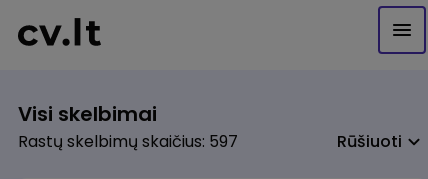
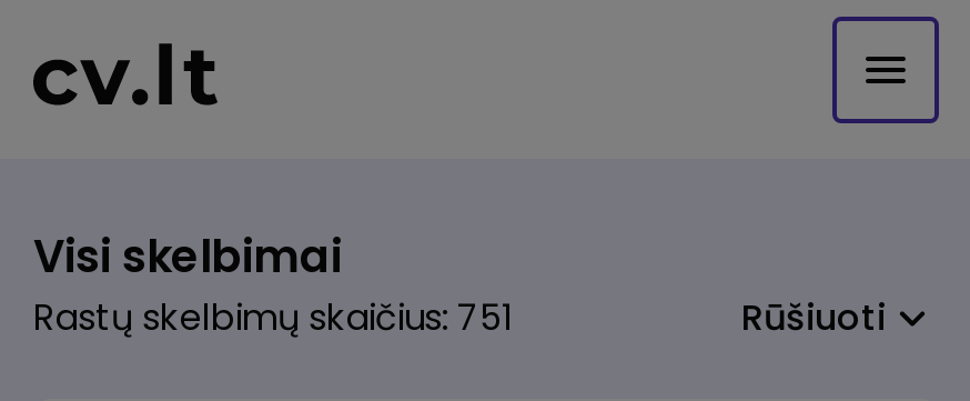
[18,130,238,153] Rastų skelbimų skaičius: 597 -> [33,292,513,343] Rastų skelbimų skaičius: 751

